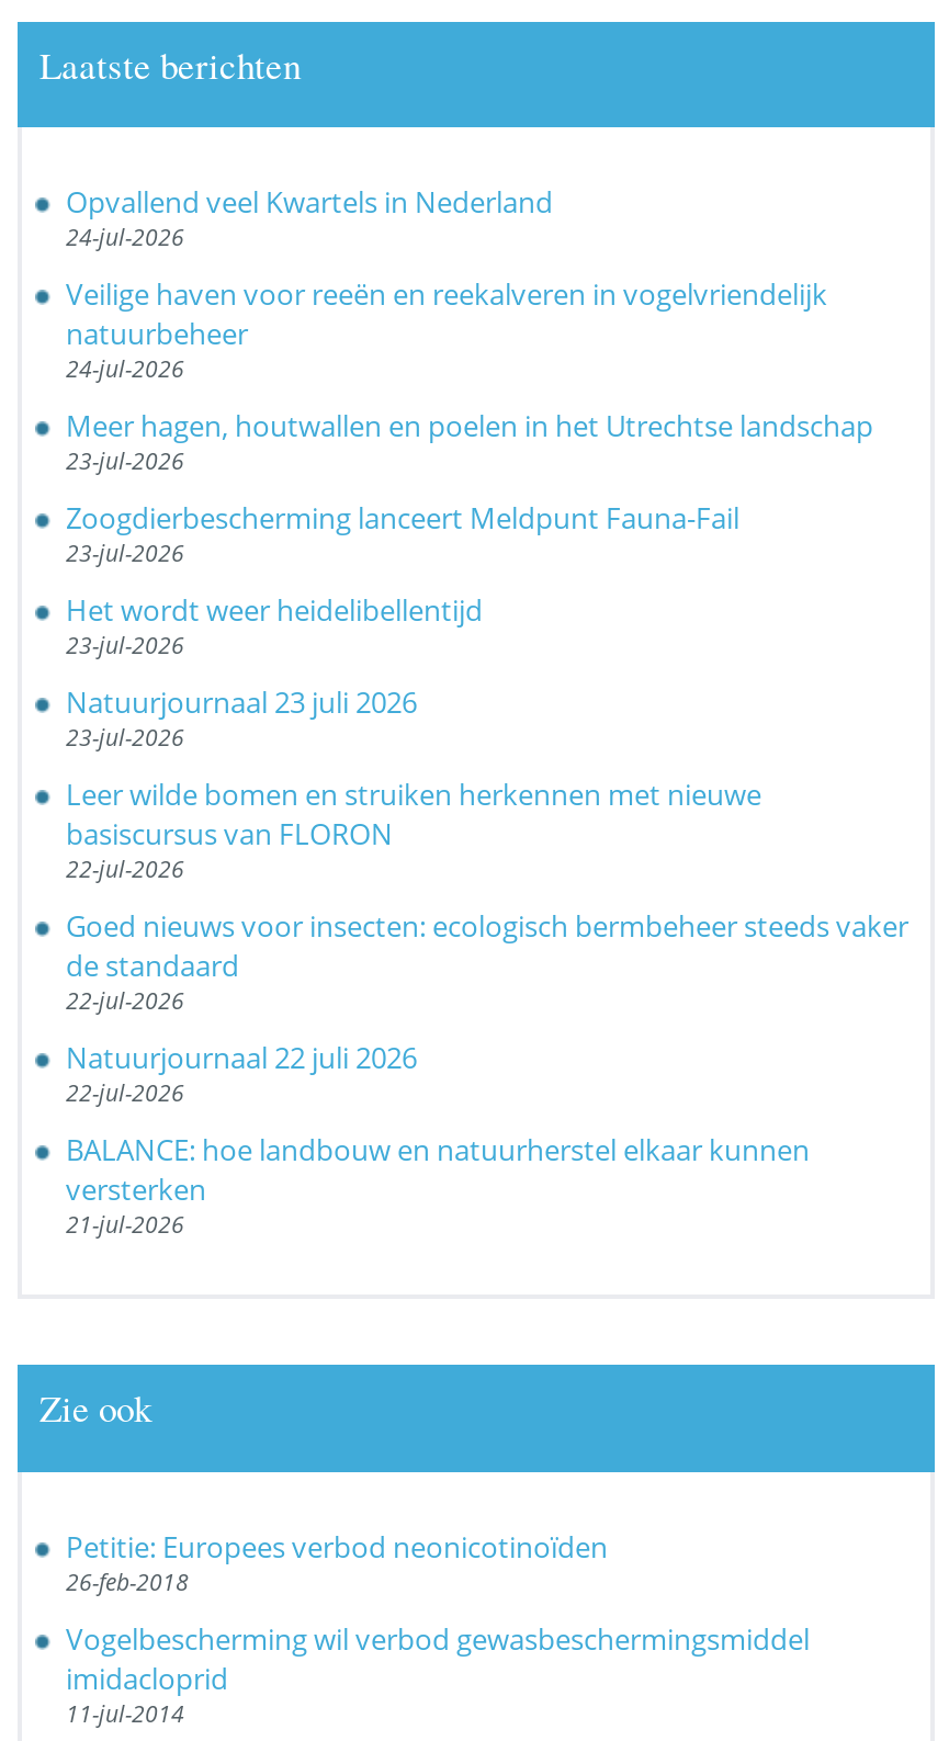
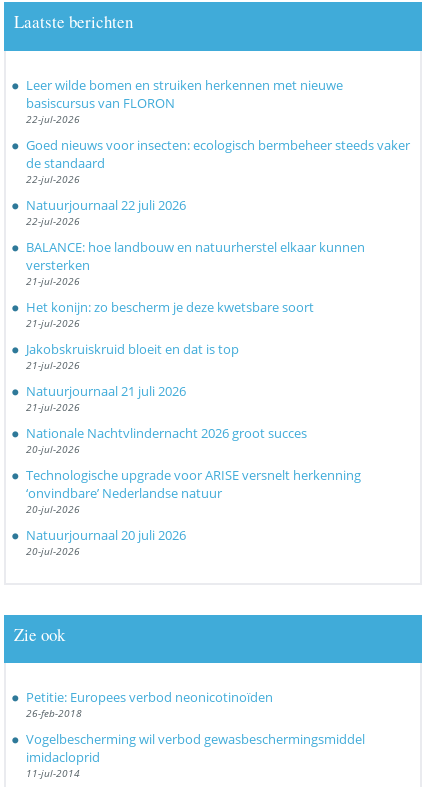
[66,183,873,753] Opvallend veel Kwartels in Nederland | 24-jul-2026 | Veilige haven voor reeën en reekalveren in vogelvriendelijk | natuurbeheer | 24-jul-2026 | Meer hagen, houtwallen en poelen in het Utrechtse landschap | 23-jul-2026 | Zoogdierbescherming lanceert Meldpunt Fauna-Fail | 23-jul-2026 | Het wordt weer heidelibellentijd | 23-jul-2026 | Natuurjournaal 23 juli 2026 | 23-jul-2026 -> none
moved [66,775,908,1240] -> [26,76,410,288]: Leer wilde bomen en struiken herkennen met nieuwe | basiscursus van FLORON | 22-jul-2026 | ... | versterken | 21-jul-2026
none -> [26,298,361,558] Het konijn: zo bescherm je deze kwetsbare soort | 21-jul-2026 | Jakobskruiskruid bloeit en dat is top | 21-jul-2026 | Natuurjournaal 21 juli 2026 | 21-jul-2026 | Nationale Nachtvlindernacht 2026 groot succes | 20-jul-2026 | Technologische upgrade voor ARISE versnelt herkenning | ‘onvindbare’ Nederlandse natuur | 20-jul-2026 | Natuurjournaal 20 juli 2026 | 20-jul-2026

